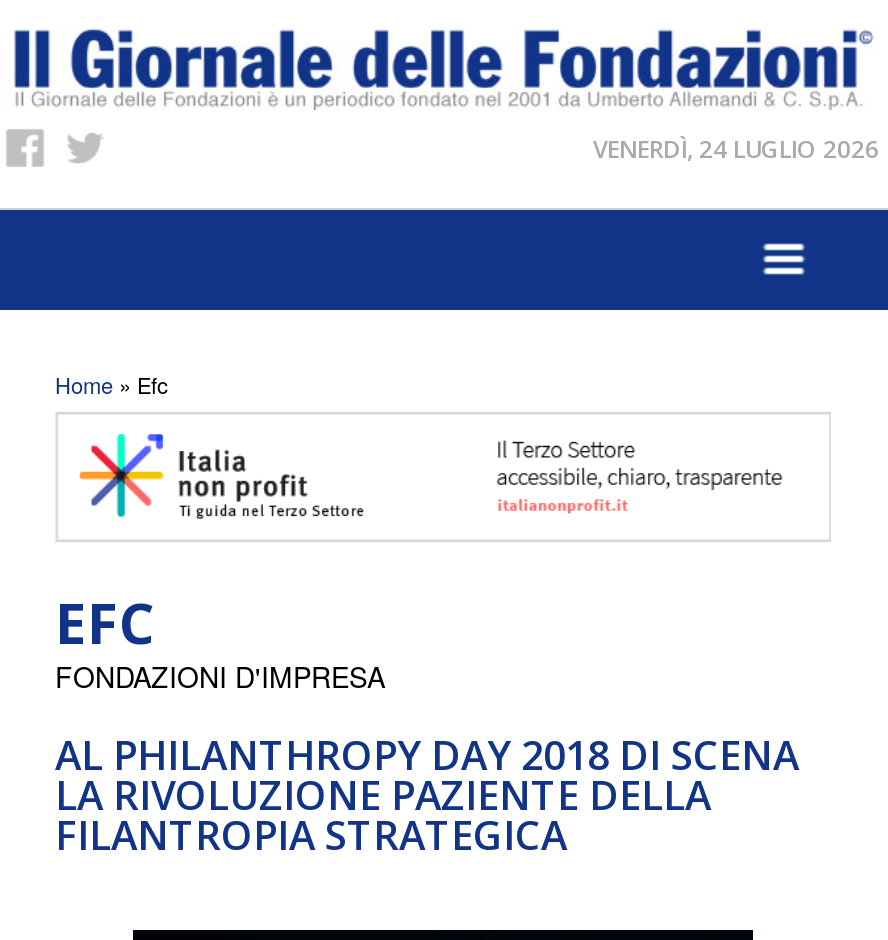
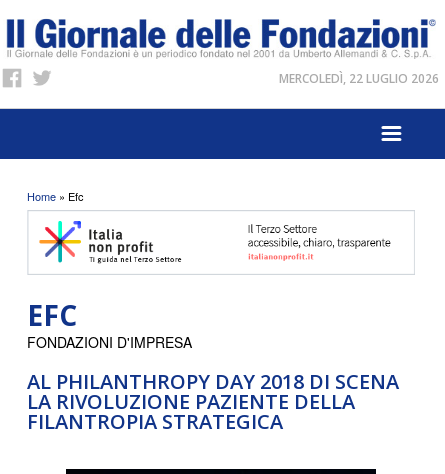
[593,132,879,166] VENERDÌ, 24 LUGLIO 2026 -> [279,70,439,87] MERCOLEDÌ, 22 LUGLIO 2026

